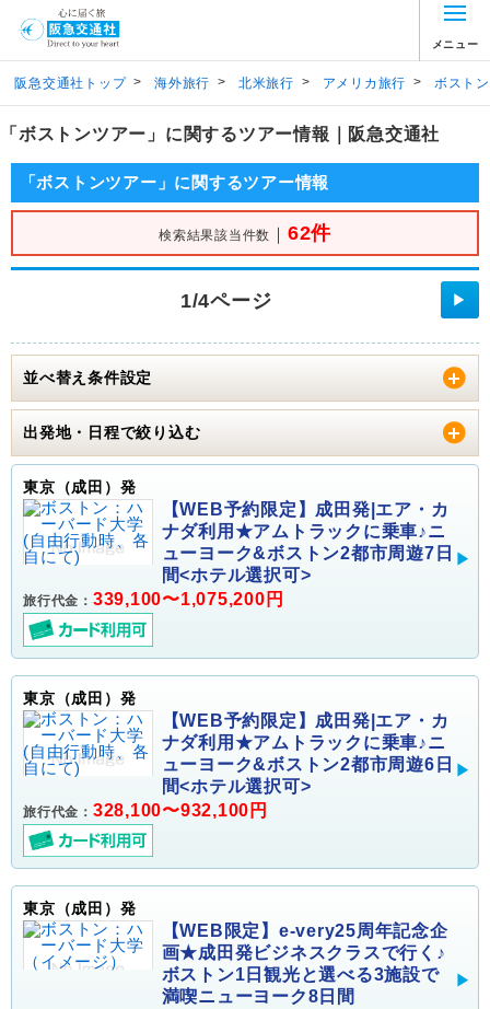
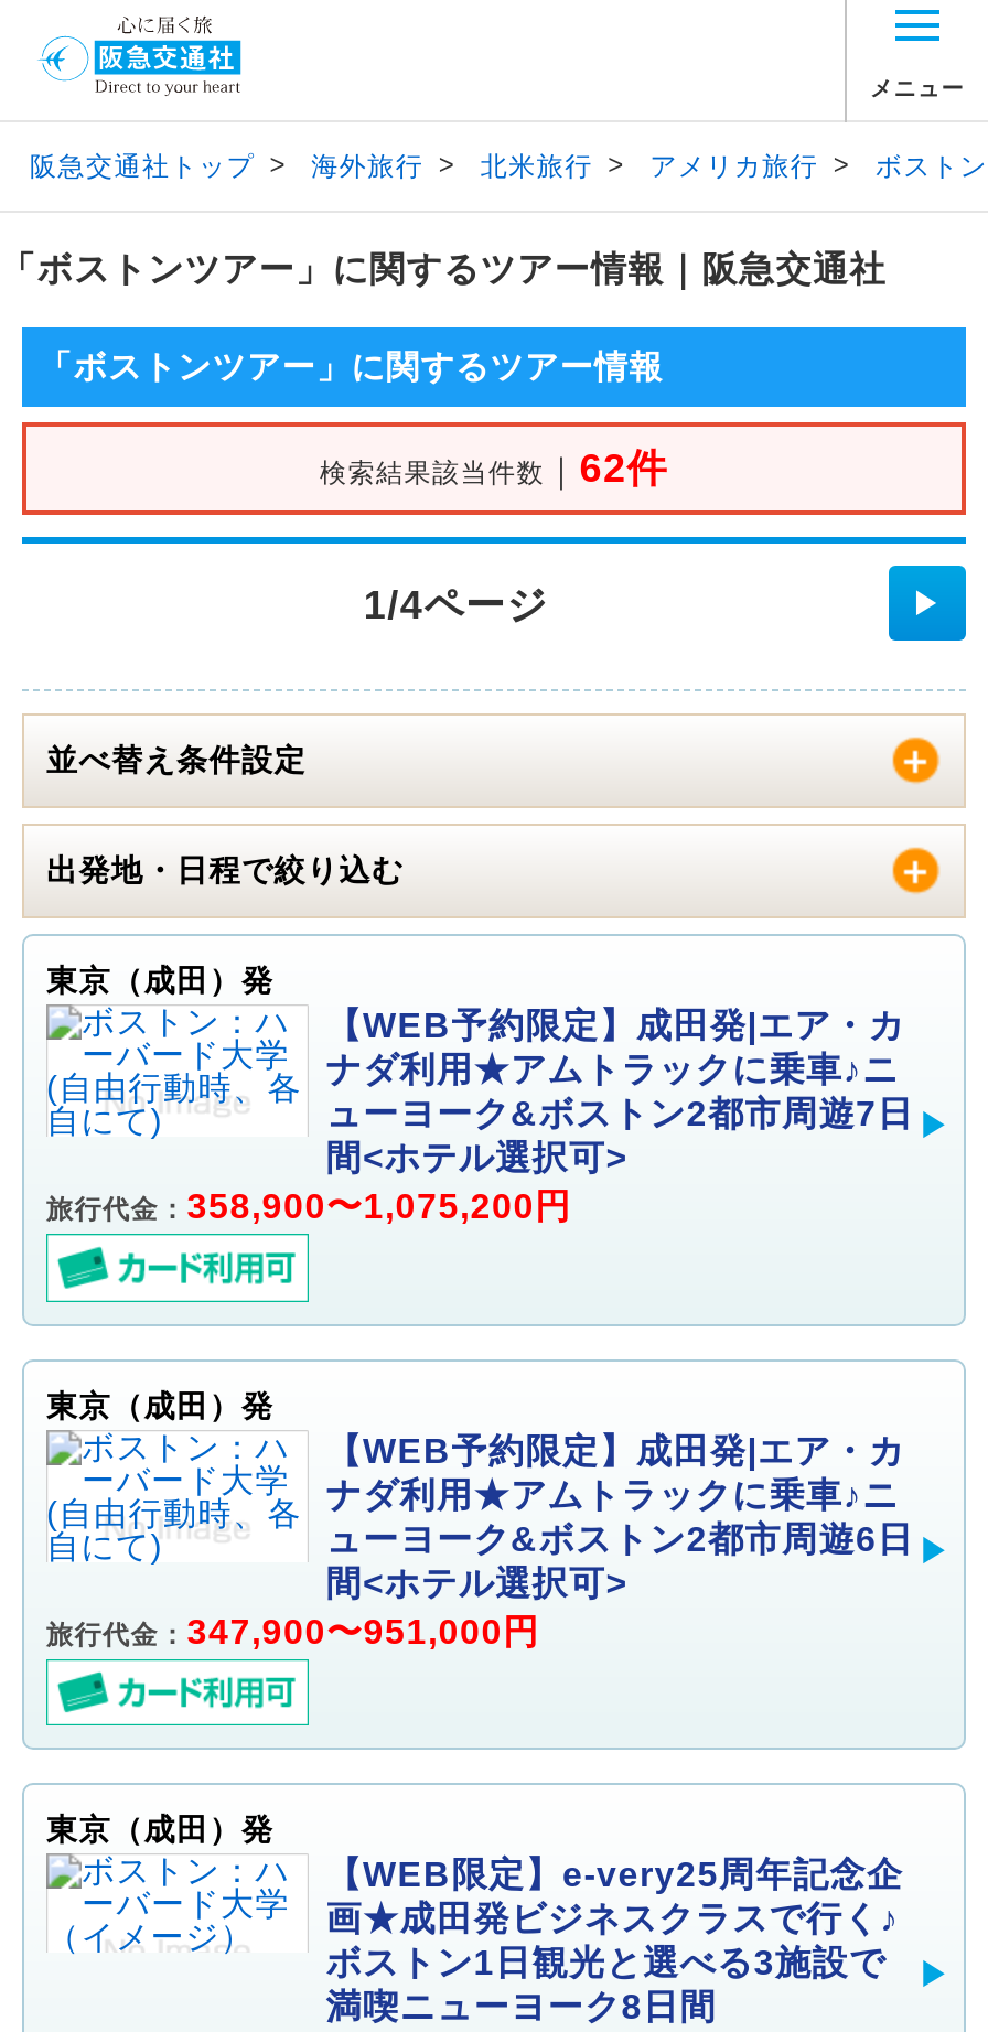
[23,590,283,609] 旅行代金：339,100〜1,075,200円 -> [46,1188,572,1226] 旅行代金：358,900〜1,075,200円
[23,801,268,819] 旅行代金：328,100〜932,100円 -> [46,1613,540,1650] 旅行代金：347,900〜951,000円

